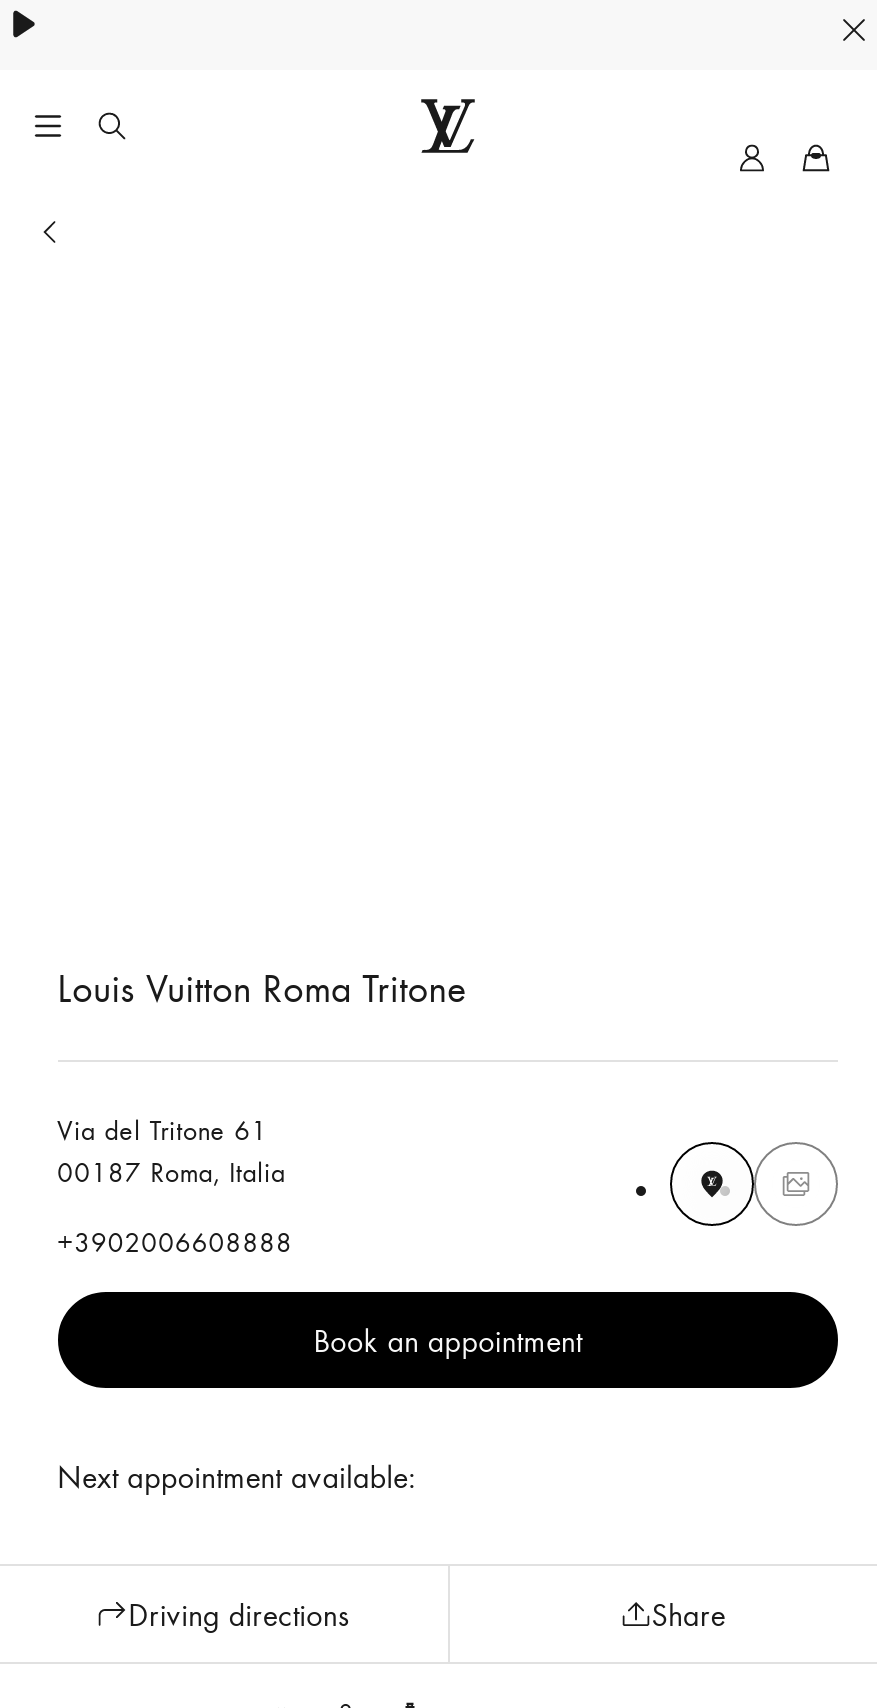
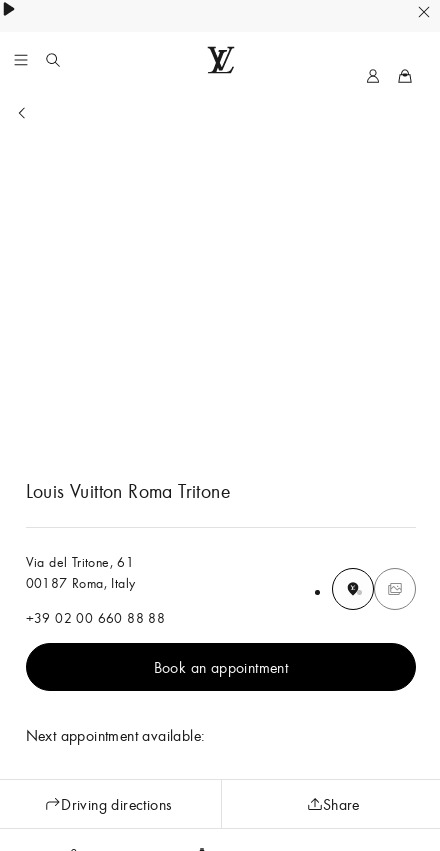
[57,1112,286,1190] Via del Tritone 61 | 00187 Roma, Italia -> [26,553,135,592] Via del Tritone, 61 | 00187 Roma, Italy
[57,1224,293,1260] +3902006608888 -> [26,609,165,627] +39 02 00 660 88 88

